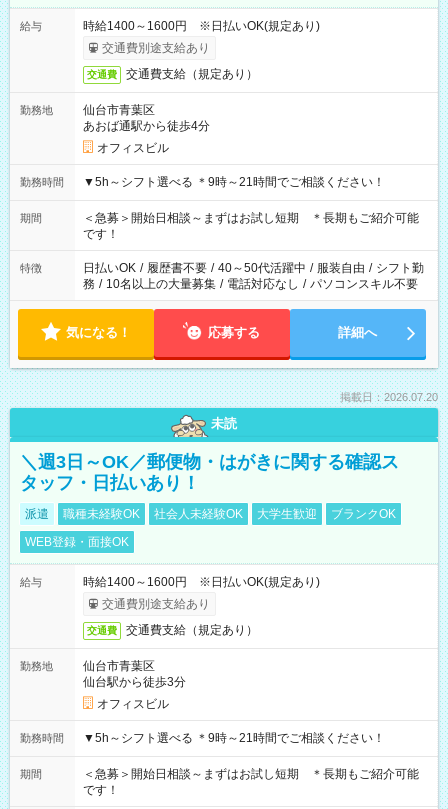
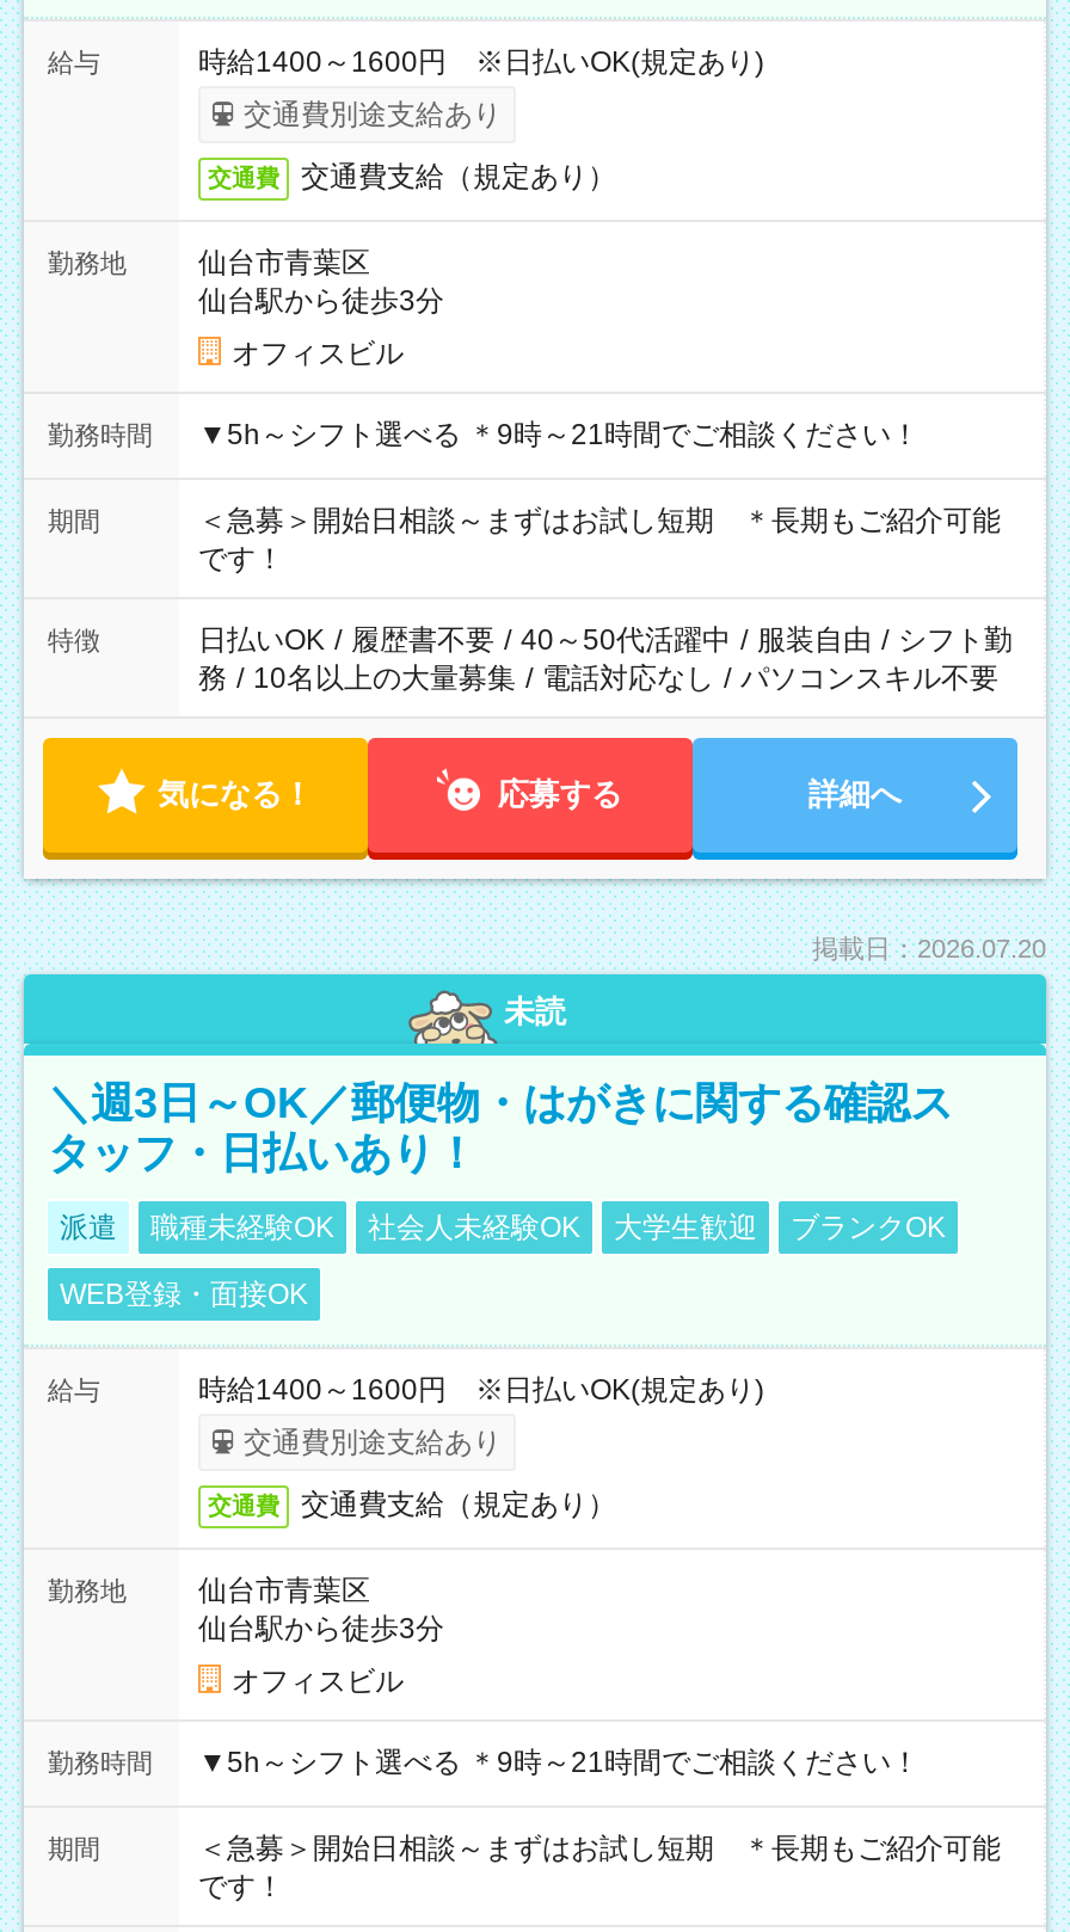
[83,119,210,133] あおば通駅から徒歩4分 -> [198,284,444,318] 仙台駅から徒歩3分

